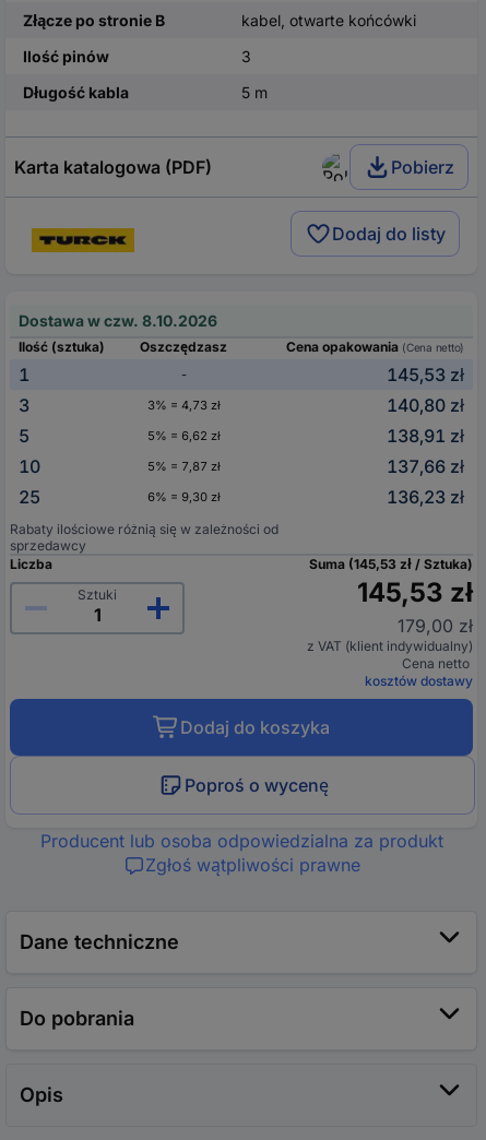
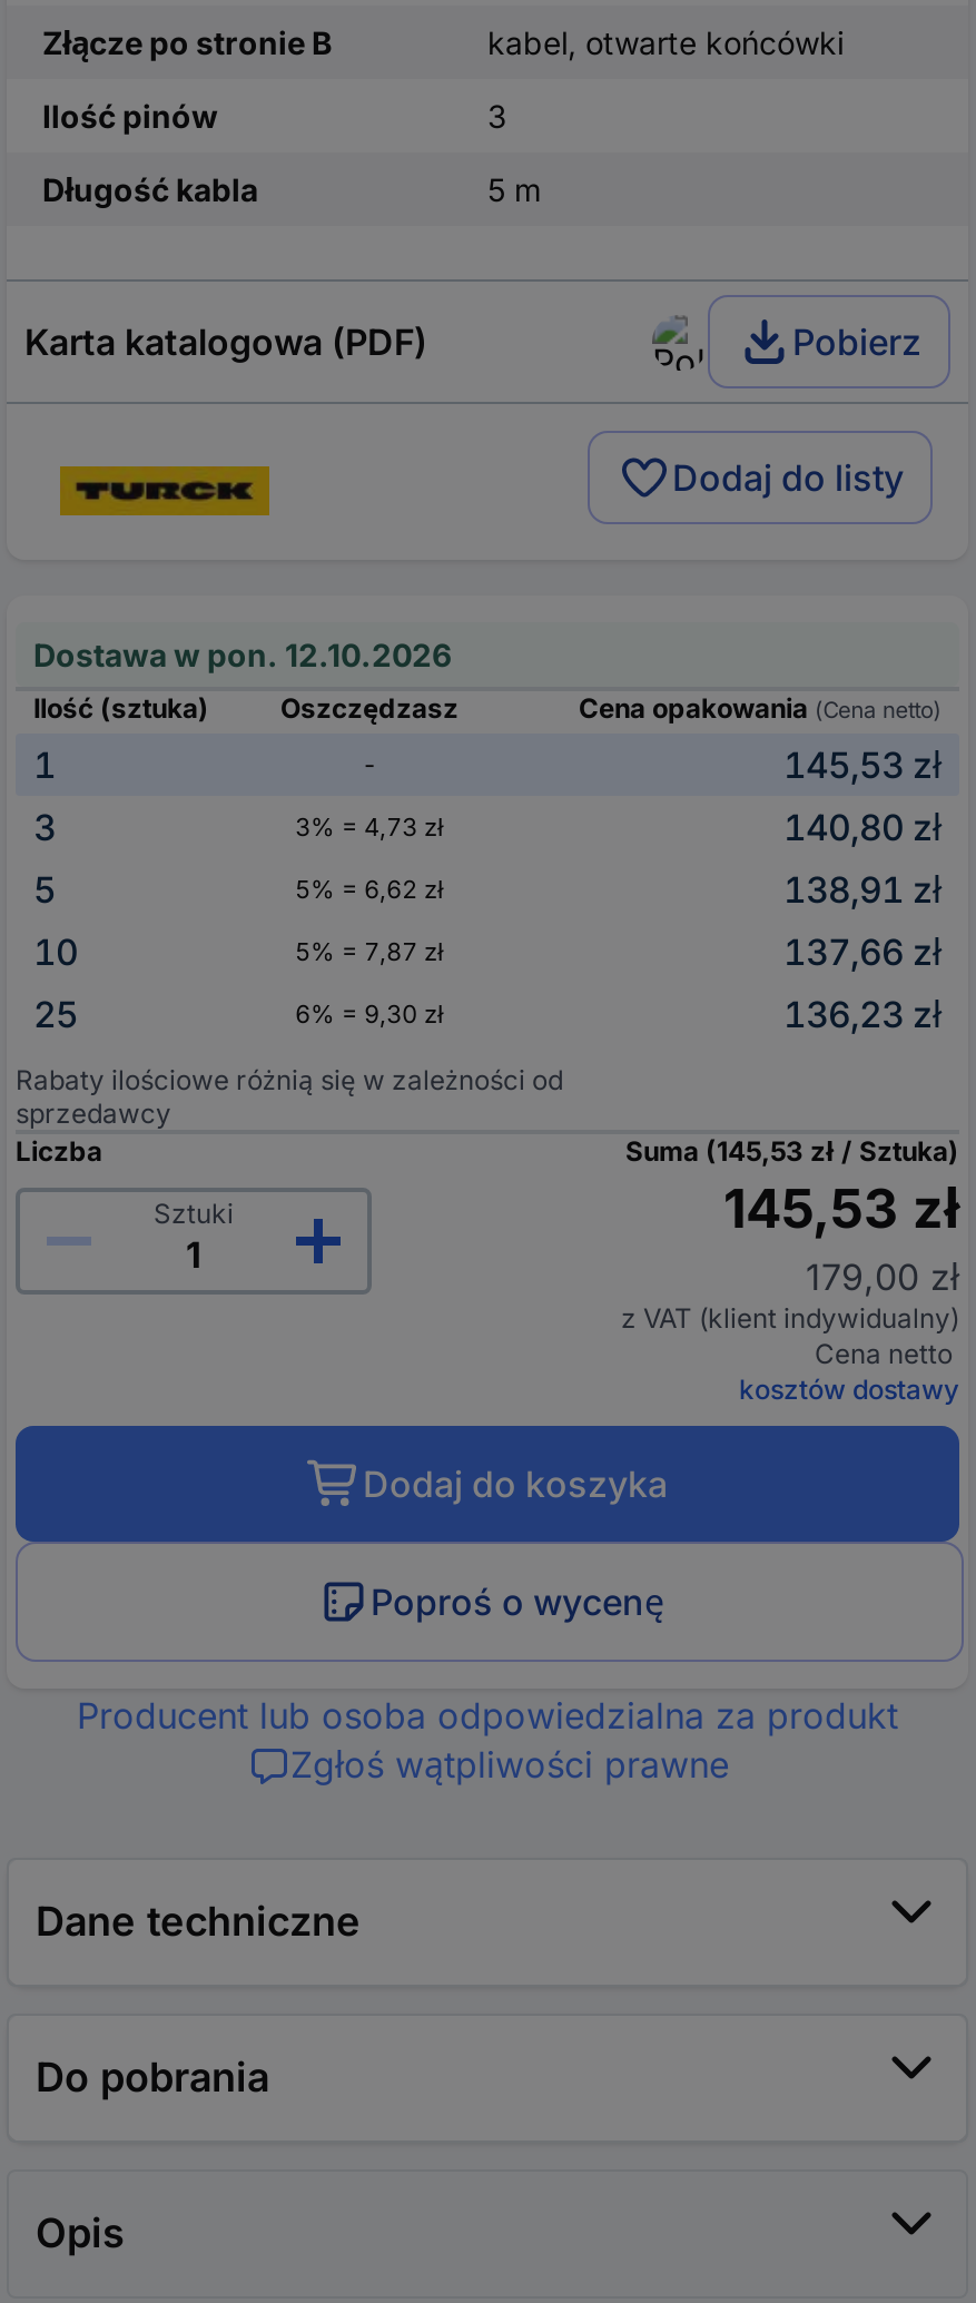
[19,311,217,330] Dostawa w czw. 8.10.2026 -> [33,636,452,674] Dostawa w pon. 12.10.2026

